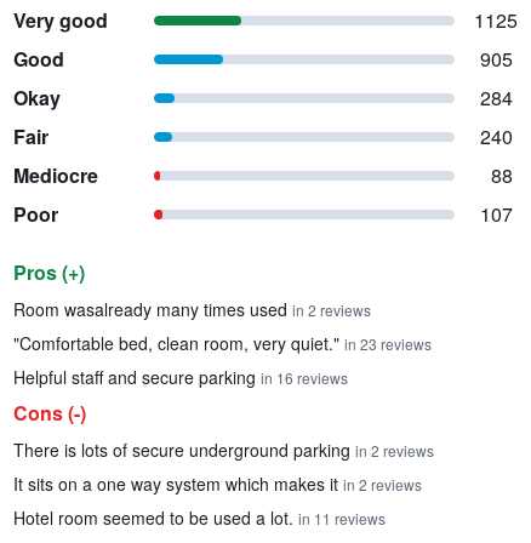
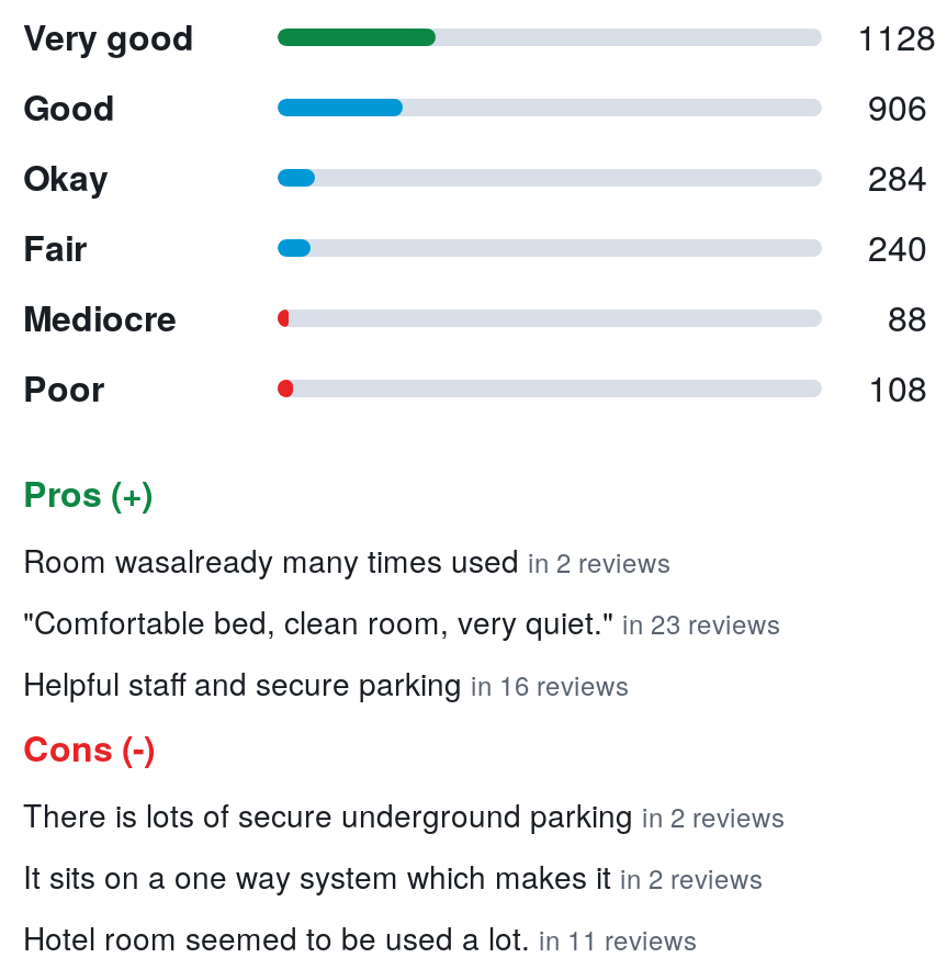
[474,6,518,34] 1125 -> [857,11,936,61] 1128
[480,45,513,73] 905 -> [868,81,927,132] 906
[480,200,513,228] 107 -> [868,362,927,413] 108

